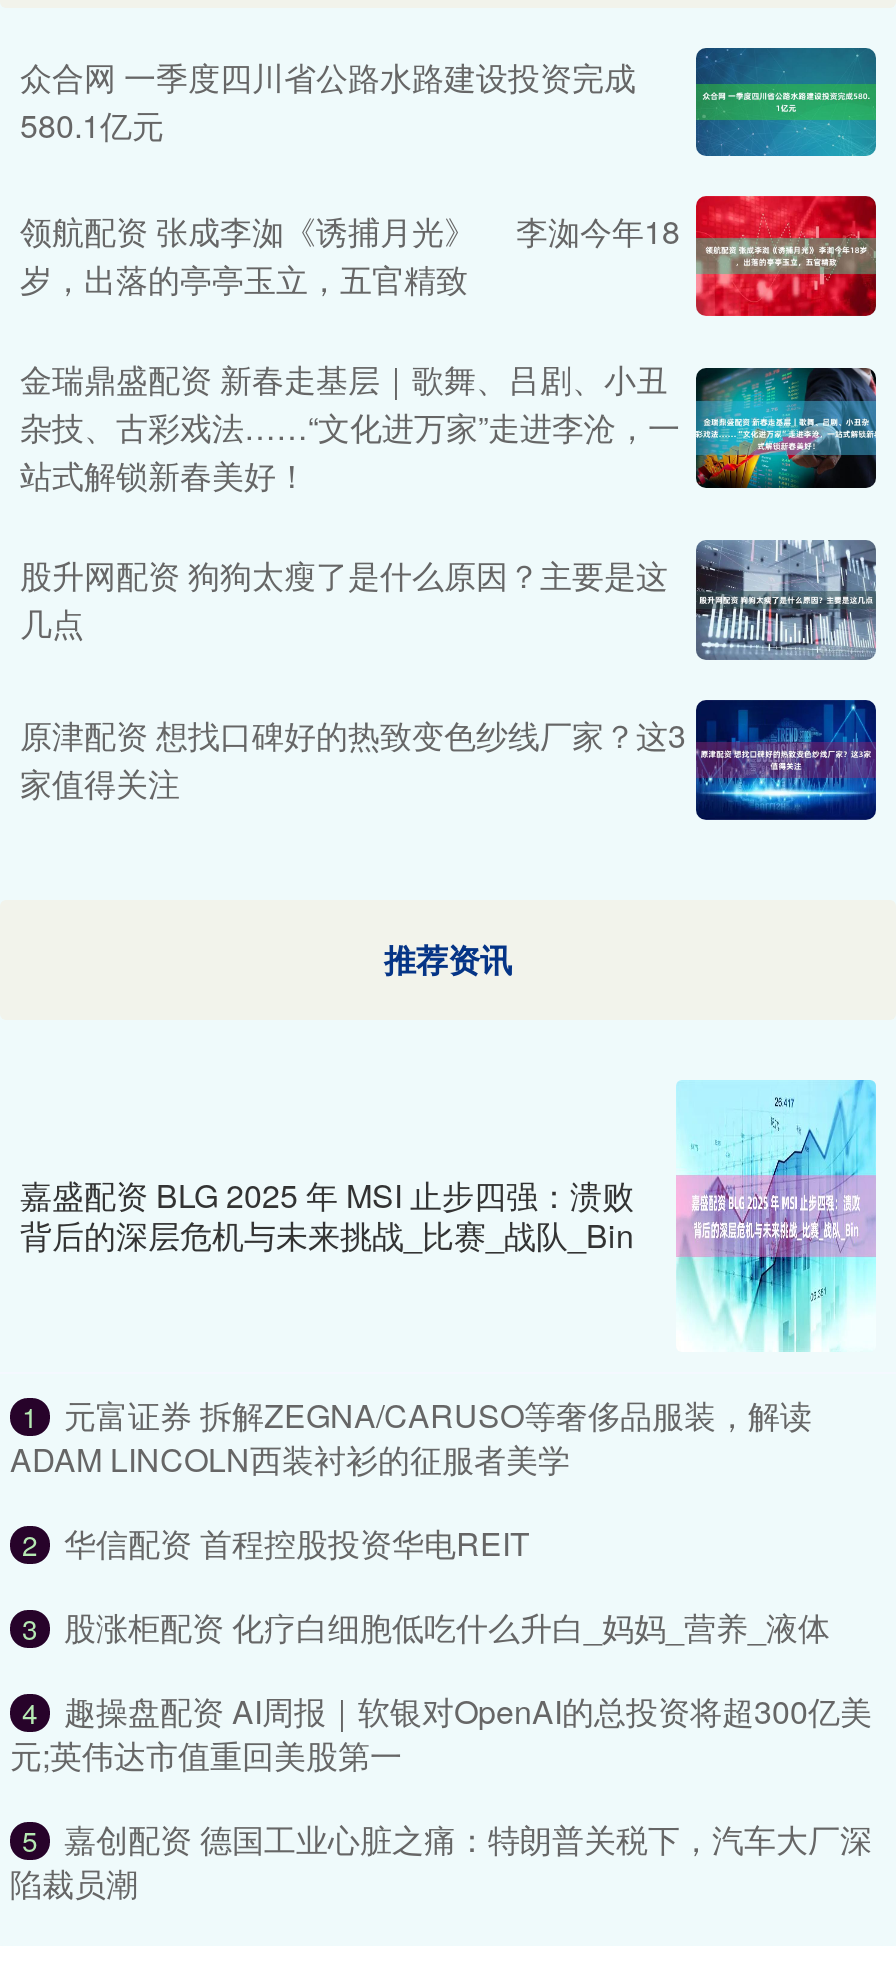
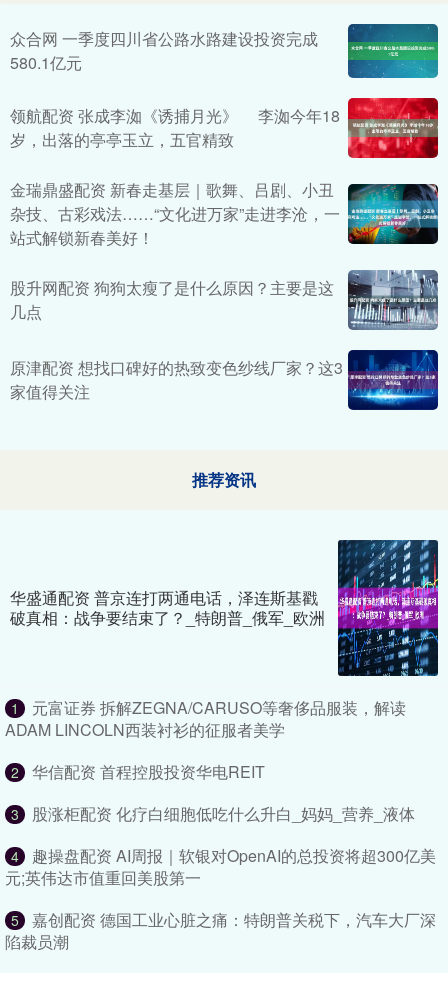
[20,1078,876,1352] [image] | 嘉盛配资 BLG 2025 年 MSI 止步四强：溃败 | 背后的深层危机与未来挑战_比赛_战队_Bin -> [10,539,439,677] [image] | 华盛通配资 普京连打两通电话，泽连斯基戳 | 破真相：战争要结束了？_特朗普_俄军_欧洲

